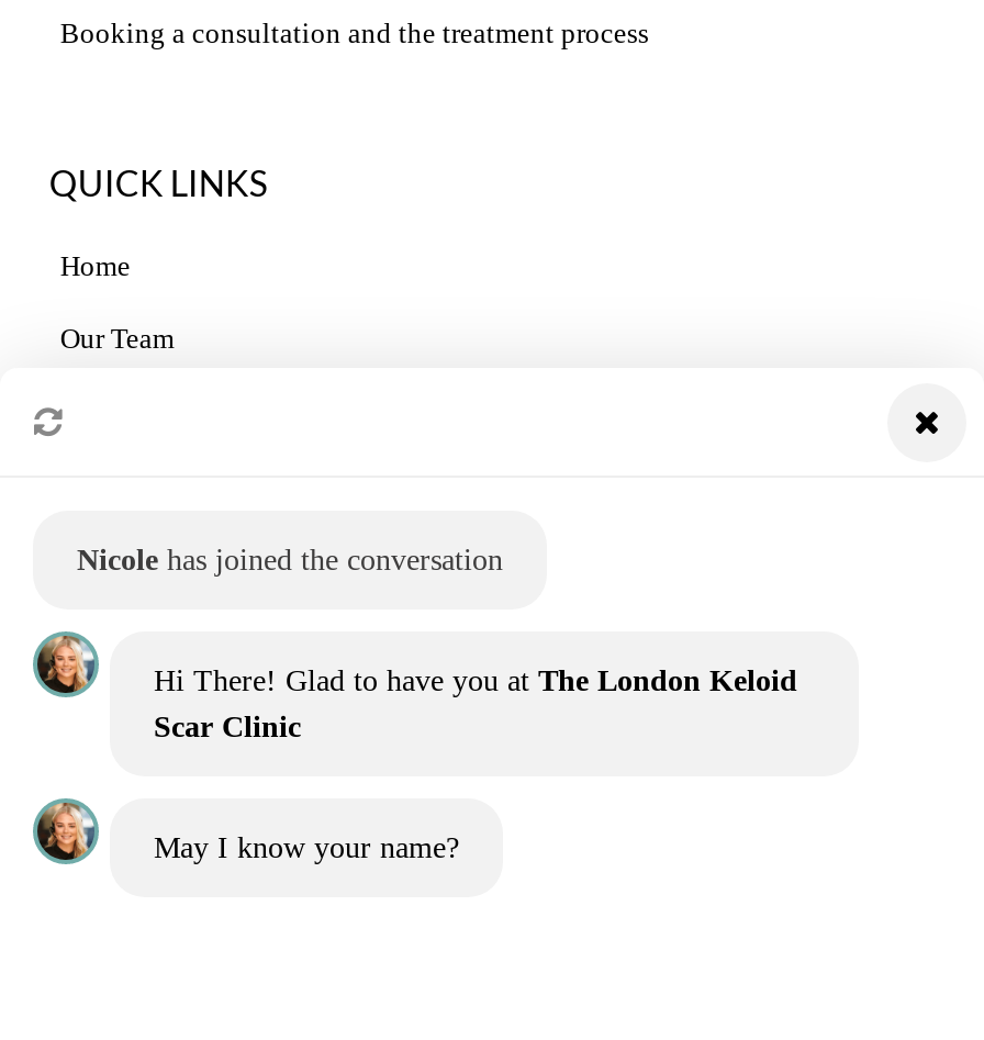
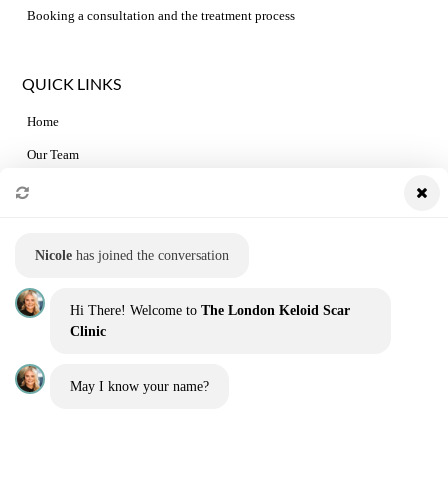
[154,664,797,743] Hi There! Glad to have you at The London Keloid | Scar Clinic -> [70,303,350,339] Hi There! Welcome to The London Keloid Scar | Clinic

